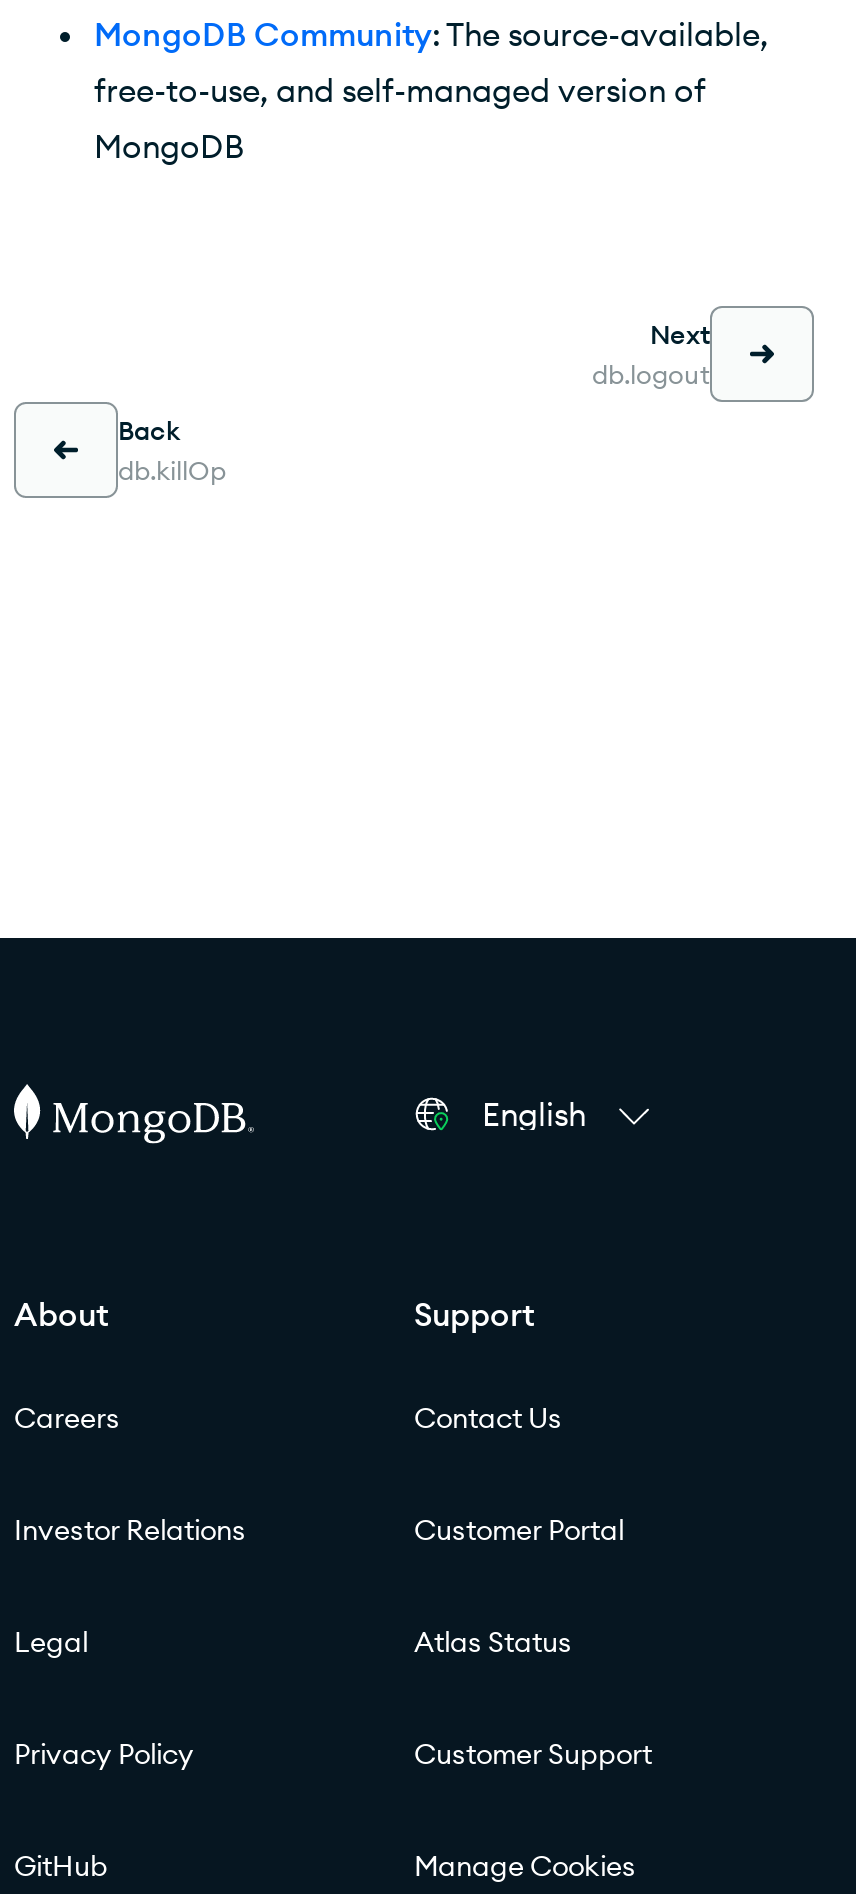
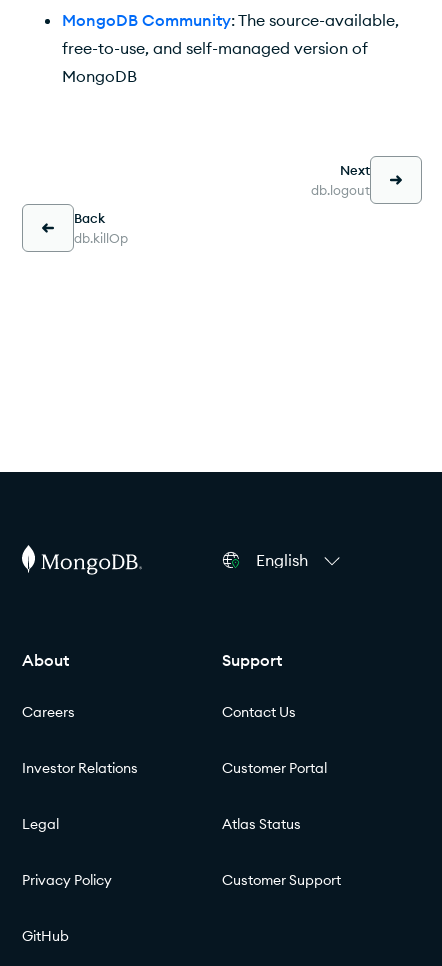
[414,1848,636,1884] Manage Cookies -> none

